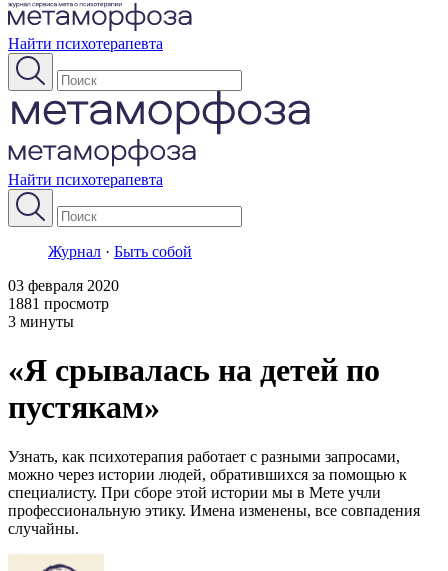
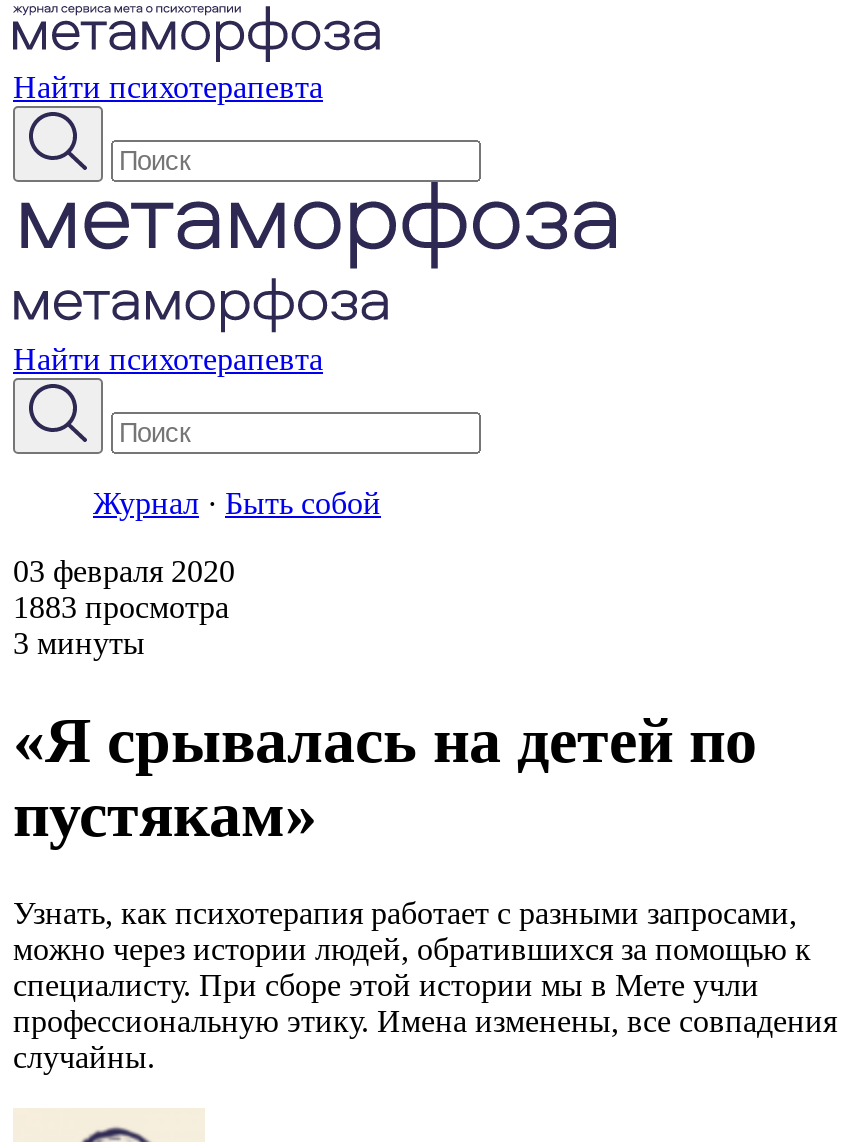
[8,295,109,312] 1881 просмотр -> [13,590,229,624] 1883 просмотра

